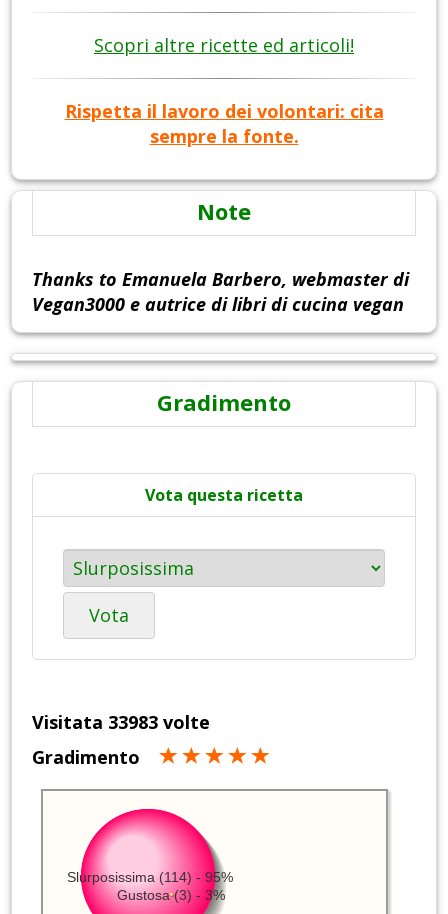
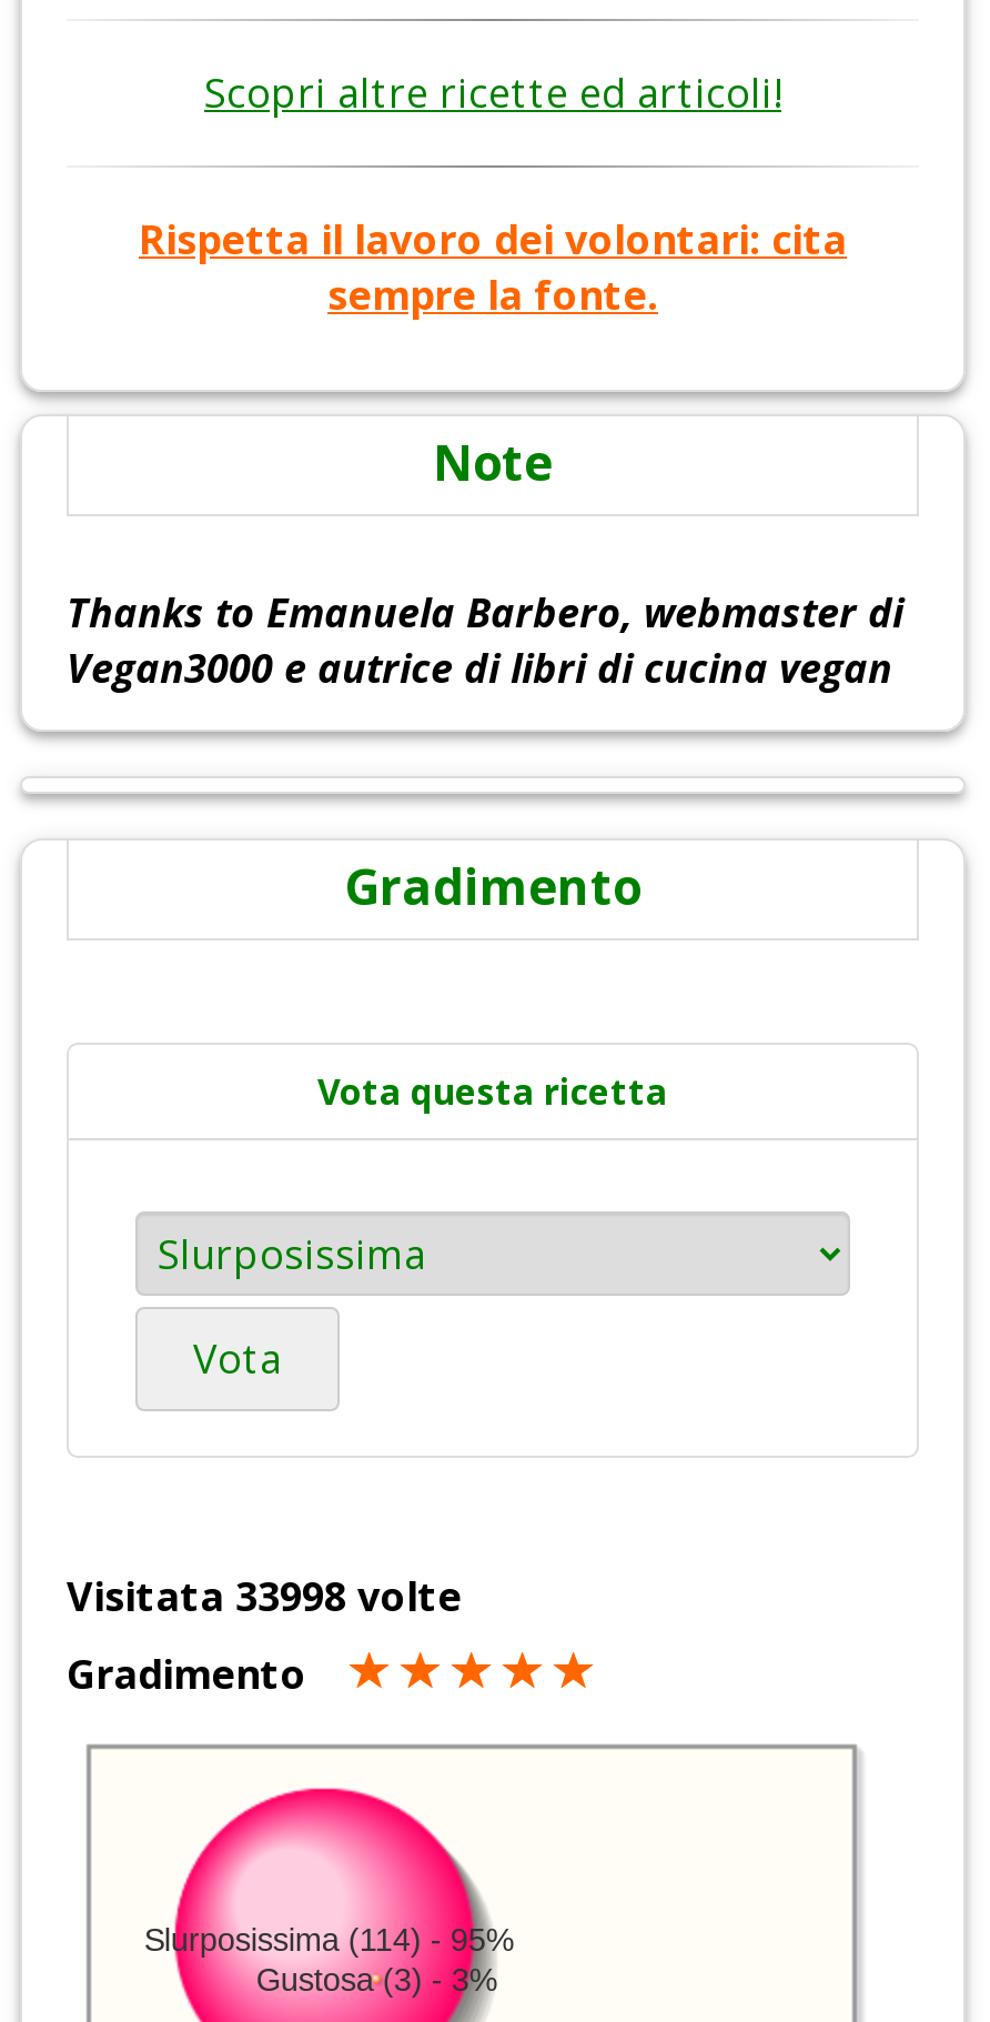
[32,710,210,734] Visitata 33983 volte -> [67,1568,462,1622] Visitata 33998 volte

